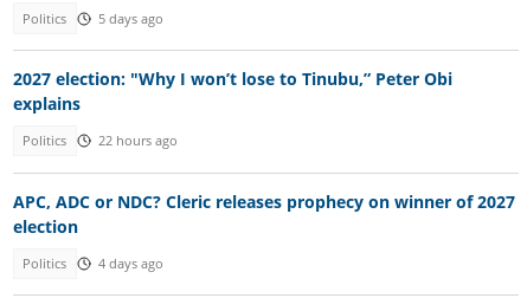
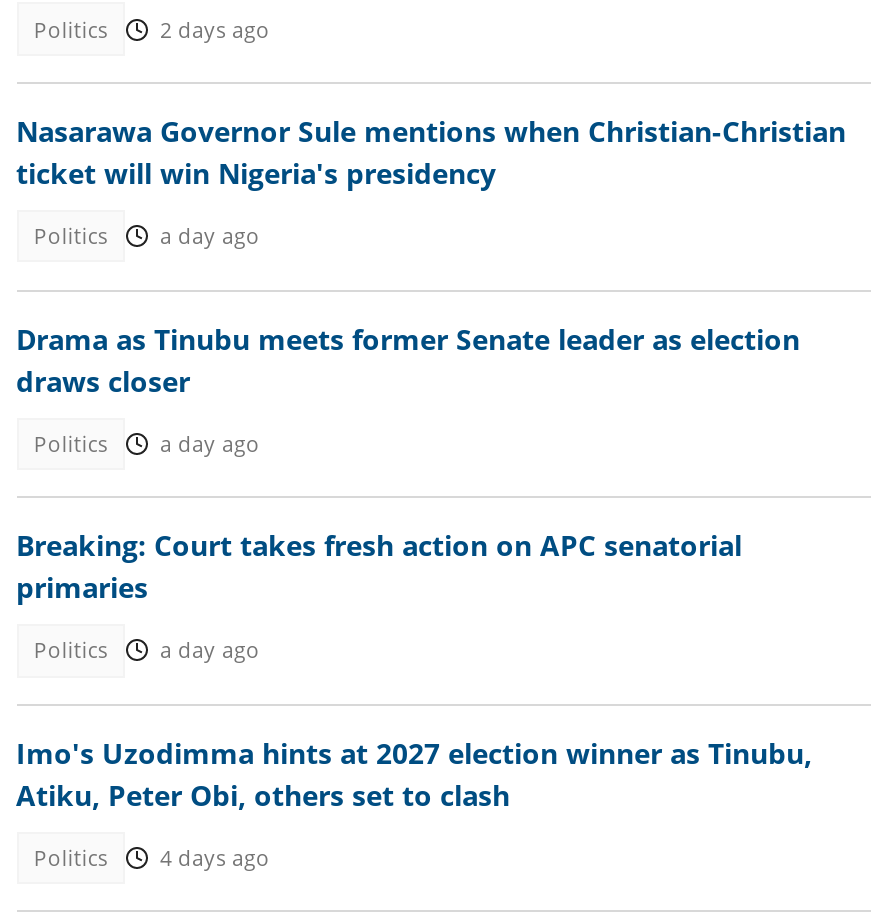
[23,10,163,27] Politics 5 days ago -> [34,15,270,43] Politics 2 days ago
[12,67,452,115] 2027 election: "Why I won’t lose to Tinubu,” Peter Obi | explains -> [16,112,846,192] Nasarawa Governor Sule mentions when Christian-Christian | ticket will win Nigeria's presidency
[12,133,515,237] 22 hours ago | APC, ADC or NDC? Cleric releases prophecy on winner of 2027 | election -> [16,222,812,814] a day ago | Drama as Tinubu meets former Senate leader as election | draws closer | Politics | a day ago | Breaking: Court takes fresh action on APC senatorial | primaries | Politics | a day ago | Imo's Uzodimma hints at 2027 election winner as Tinubu, | Atiku, Peter Obi, others set to clash

